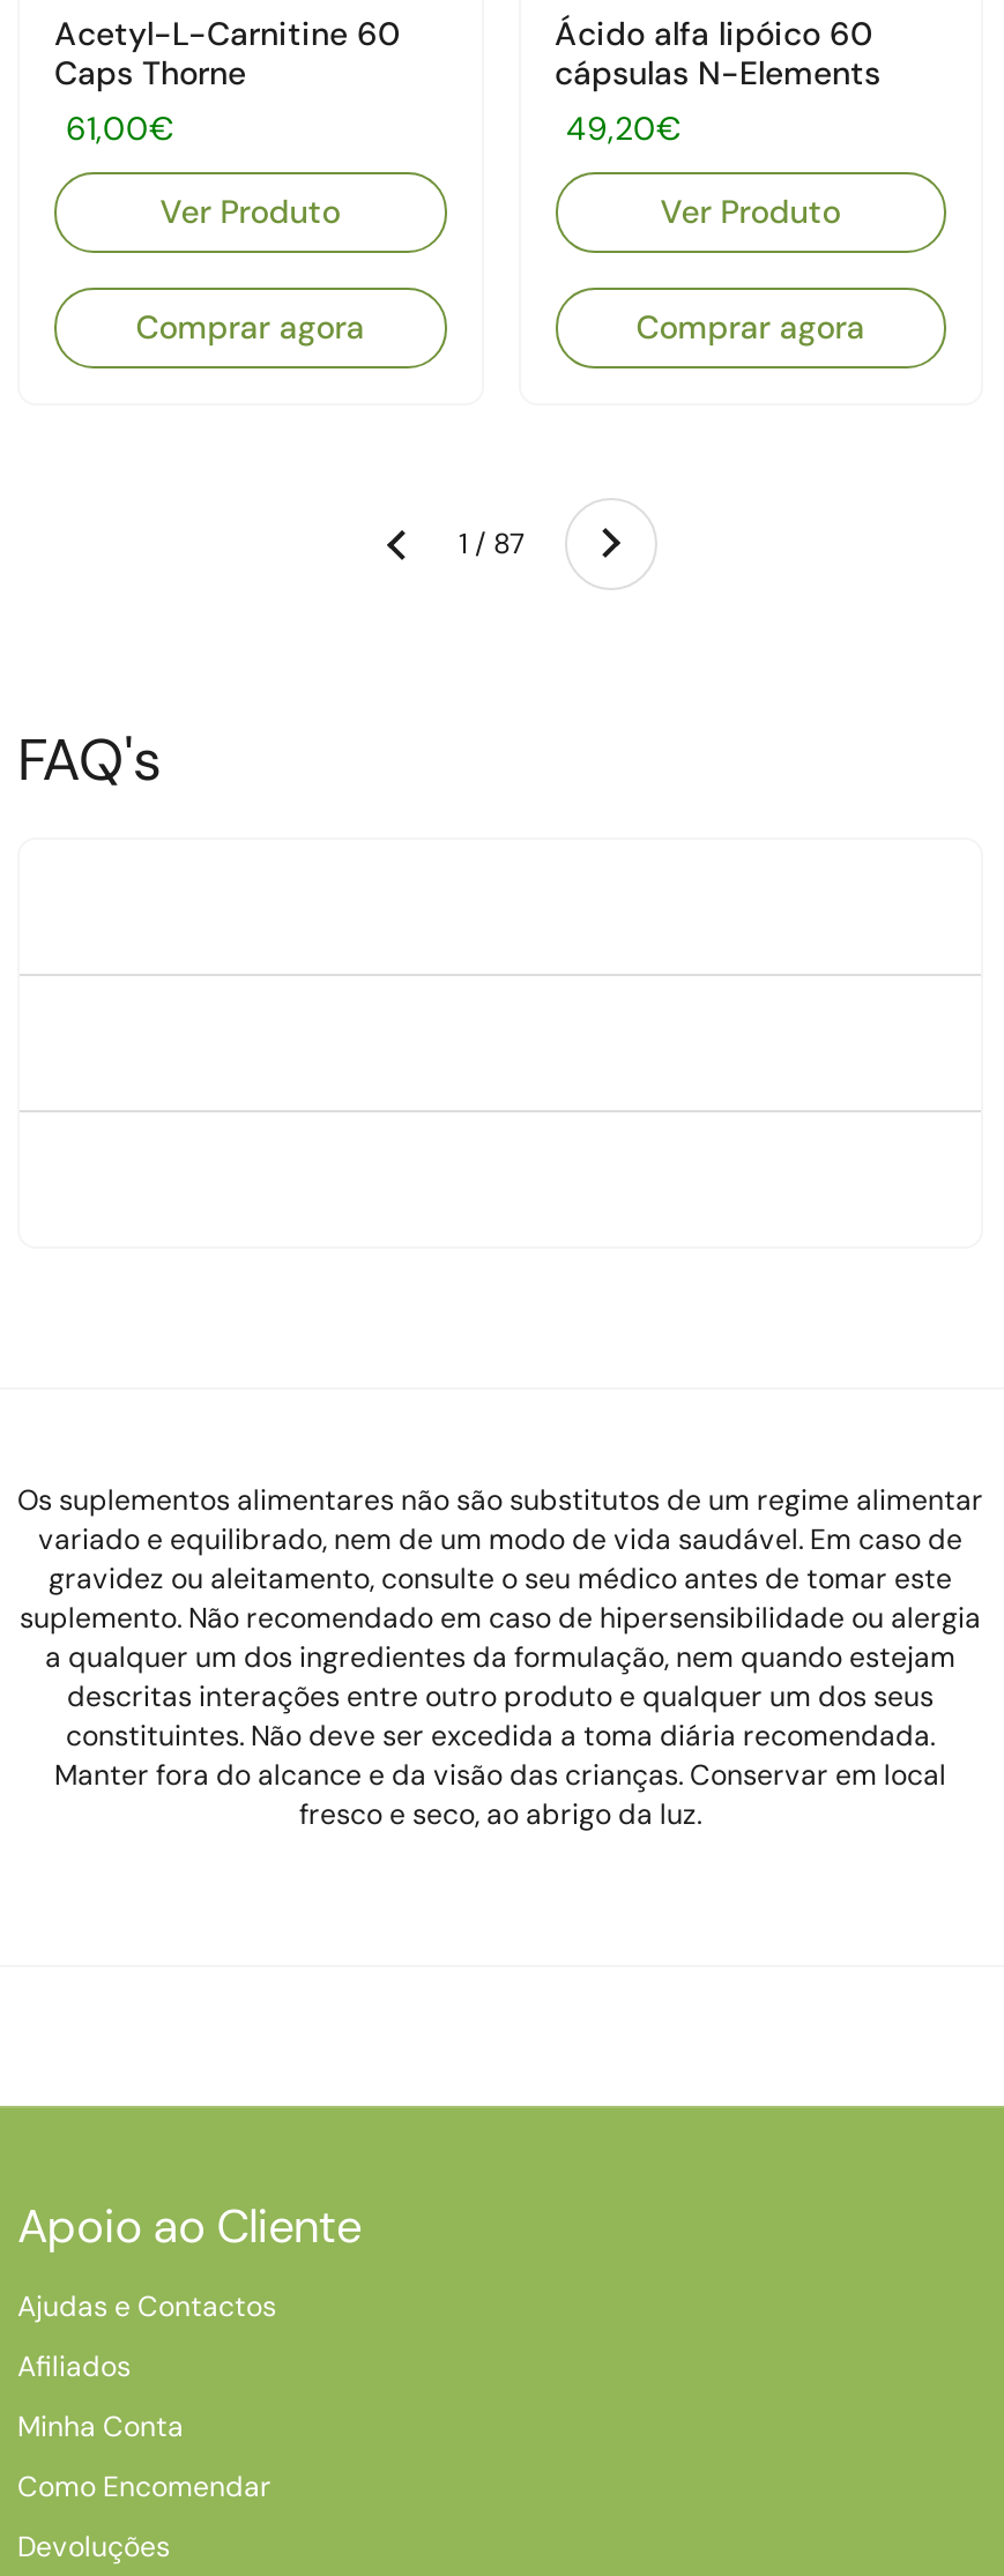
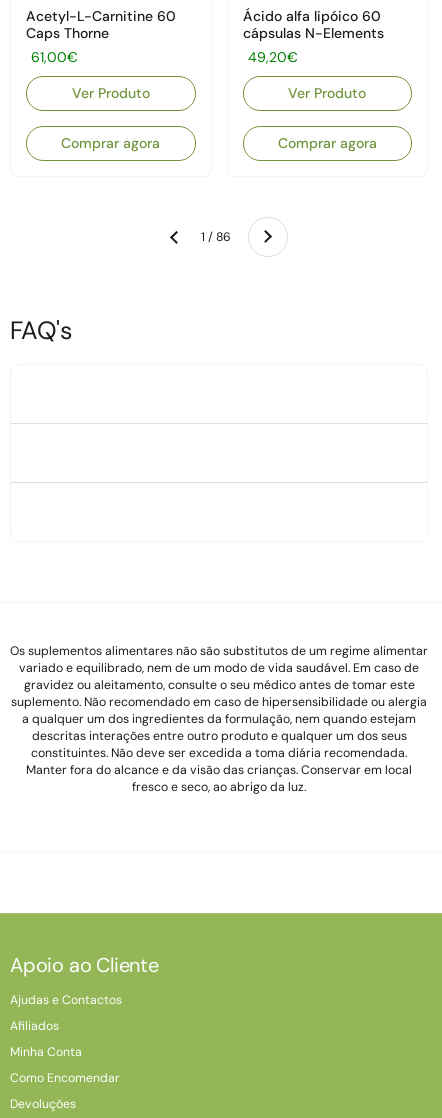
[459,526,526,563] 1 / 87 -> [200,229,230,245] 1 / 86

